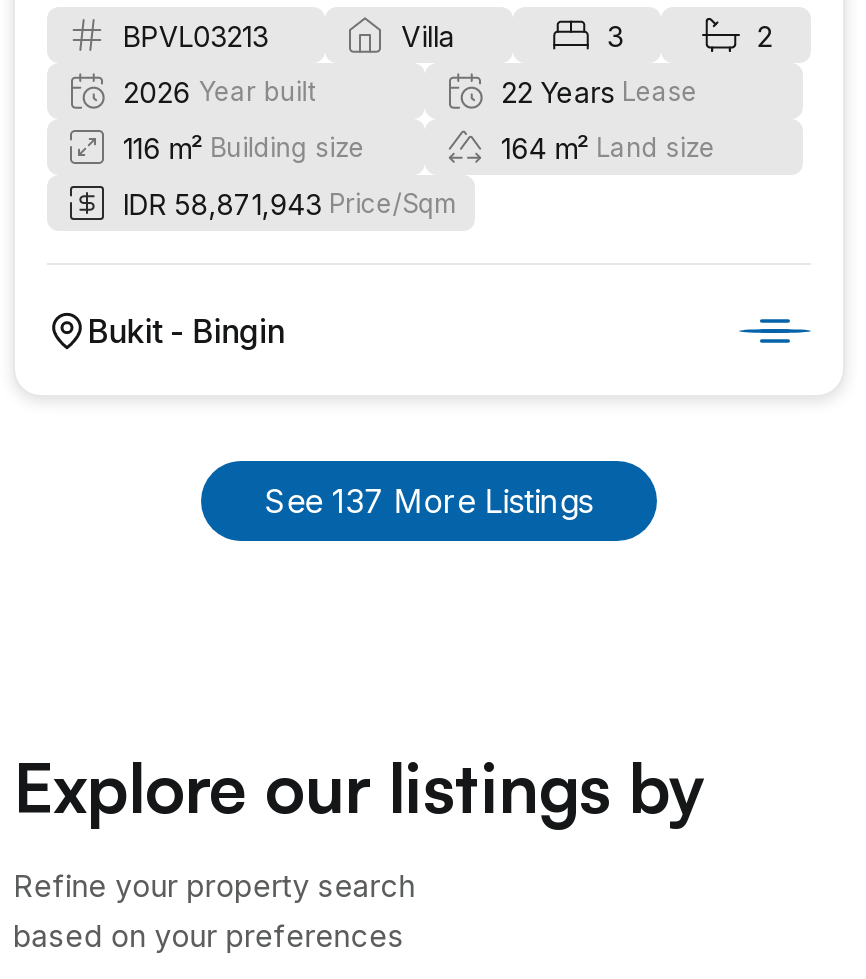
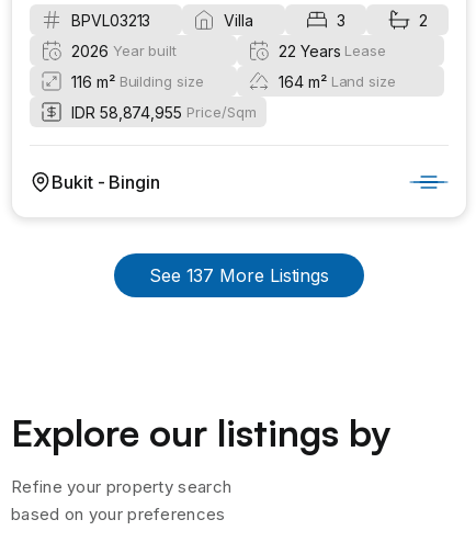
[123,186,456,220] IDR 58,871,943 Price/Sqm -> [71,103,256,121] IDR 58,874,955 Price/Sqm

